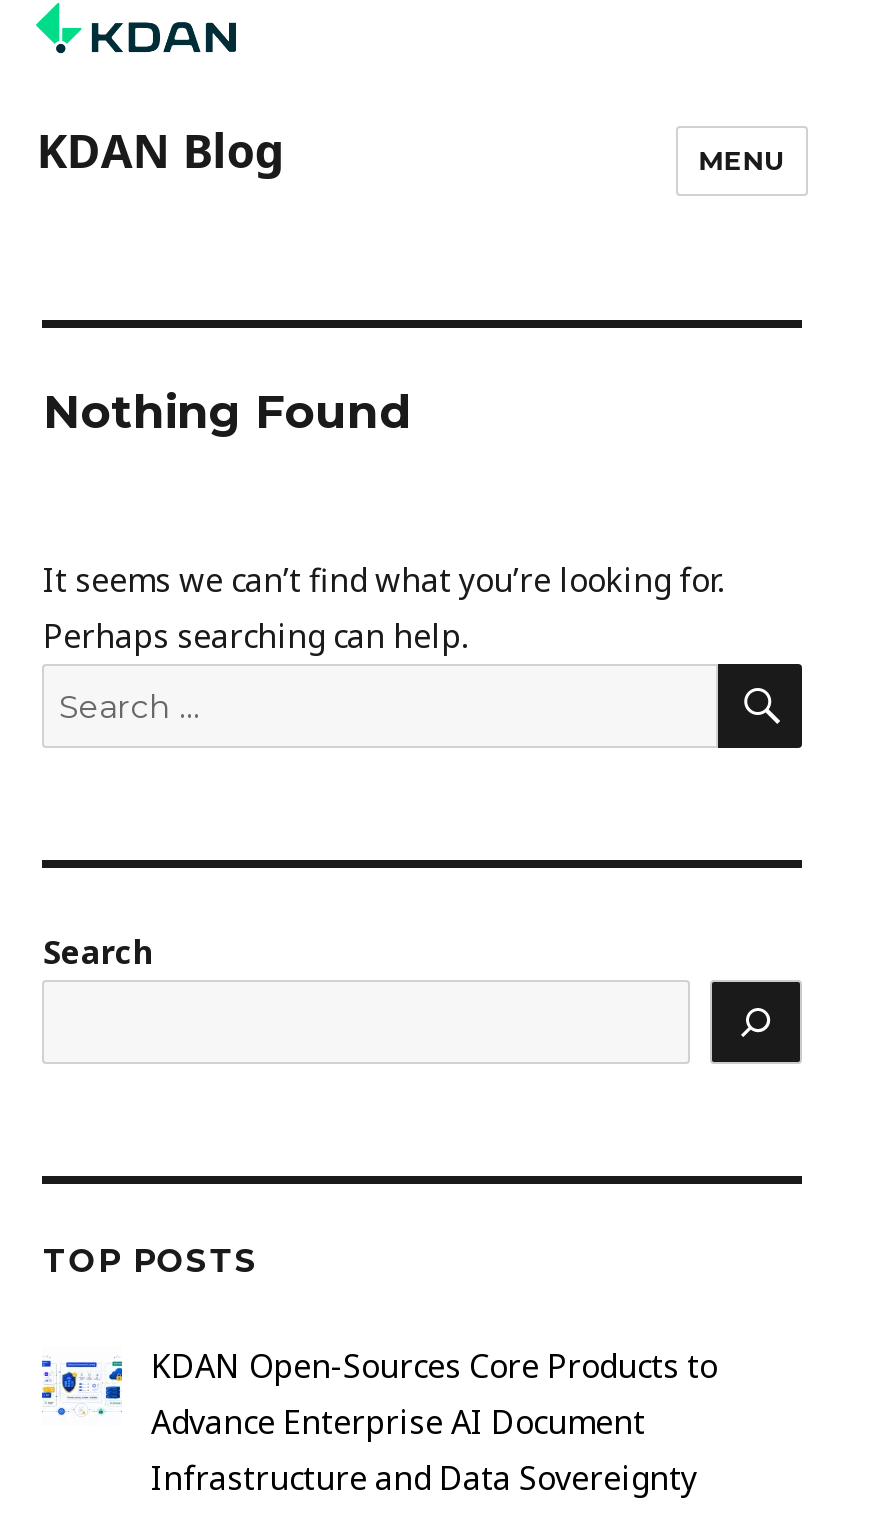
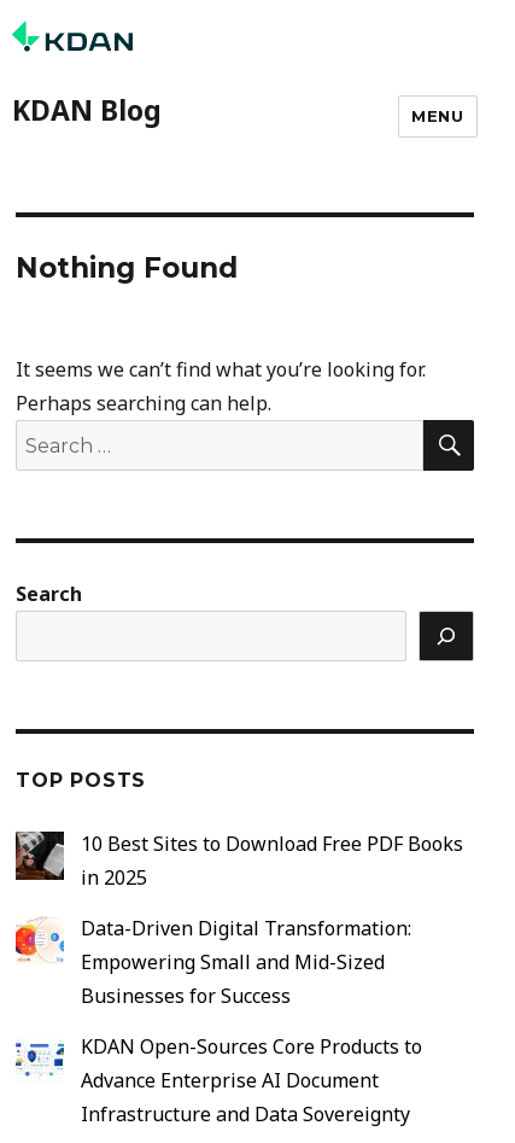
none -> [14,830,464,1009] [image] | 10 Best Sites to Download Free PDF Books | in 2025 | Data-Driven Digital Transformation: | Empowering Small and Mid-Sized | Businesses for Success
none -> [14,917,64,963] [image]

